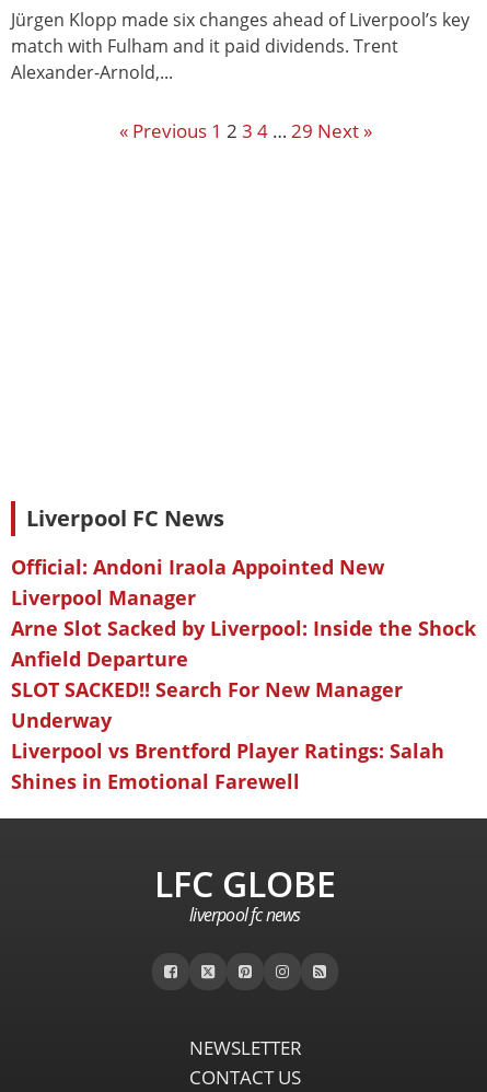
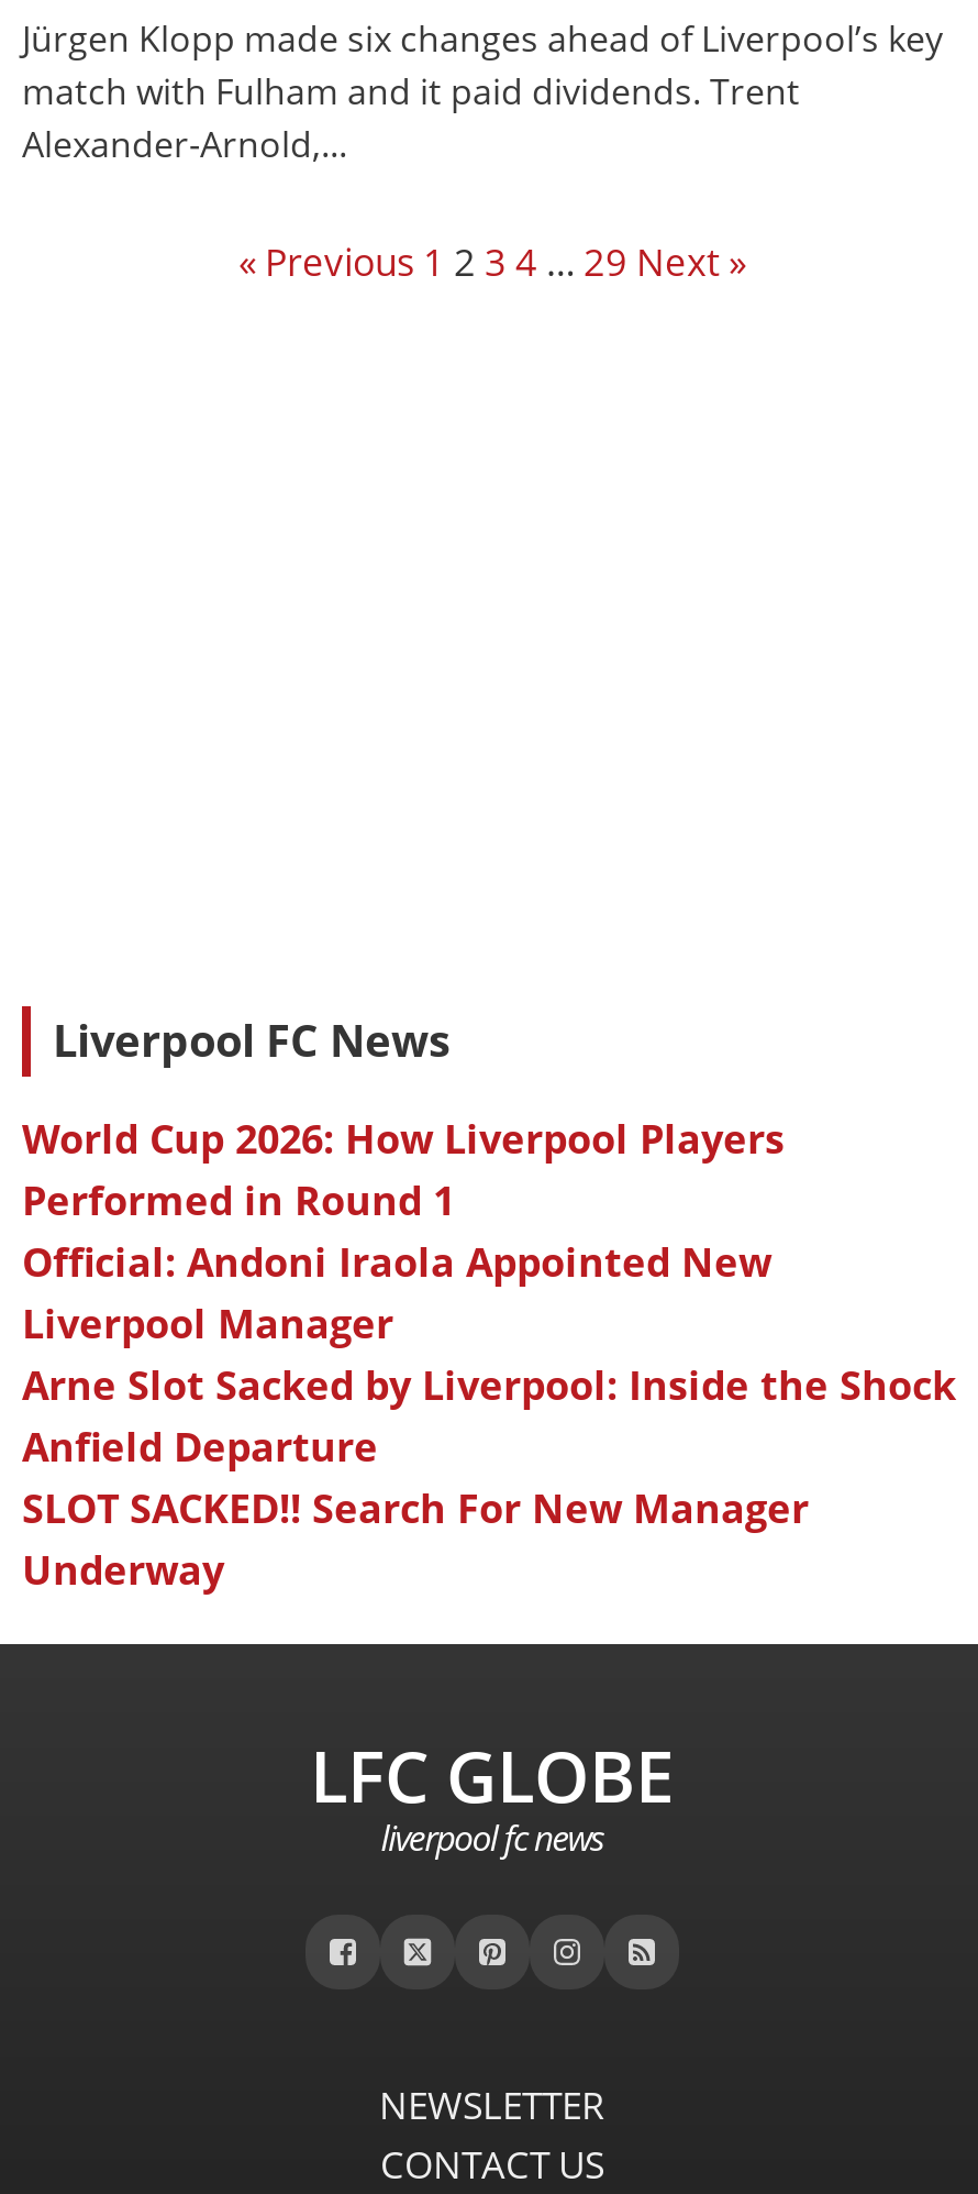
none -> [22,1112,785,1226] World Cup 2026: How Liverpool Players | Performed in Round 1
moved [11,554,476,733] -> [22,1235,956,1596]: Official: Andoni Iraola Appointed New | Liverpool Manager | Arne Slot Sacked by Liverpool: Inside the Shock | Anfield Departure | SLOT SACKED!! Search For New Manager | Underway
[11,737,444,794] Liverpool vs Brentford Player Ratings: Salah | Shines in Emotional Farewell -> none

